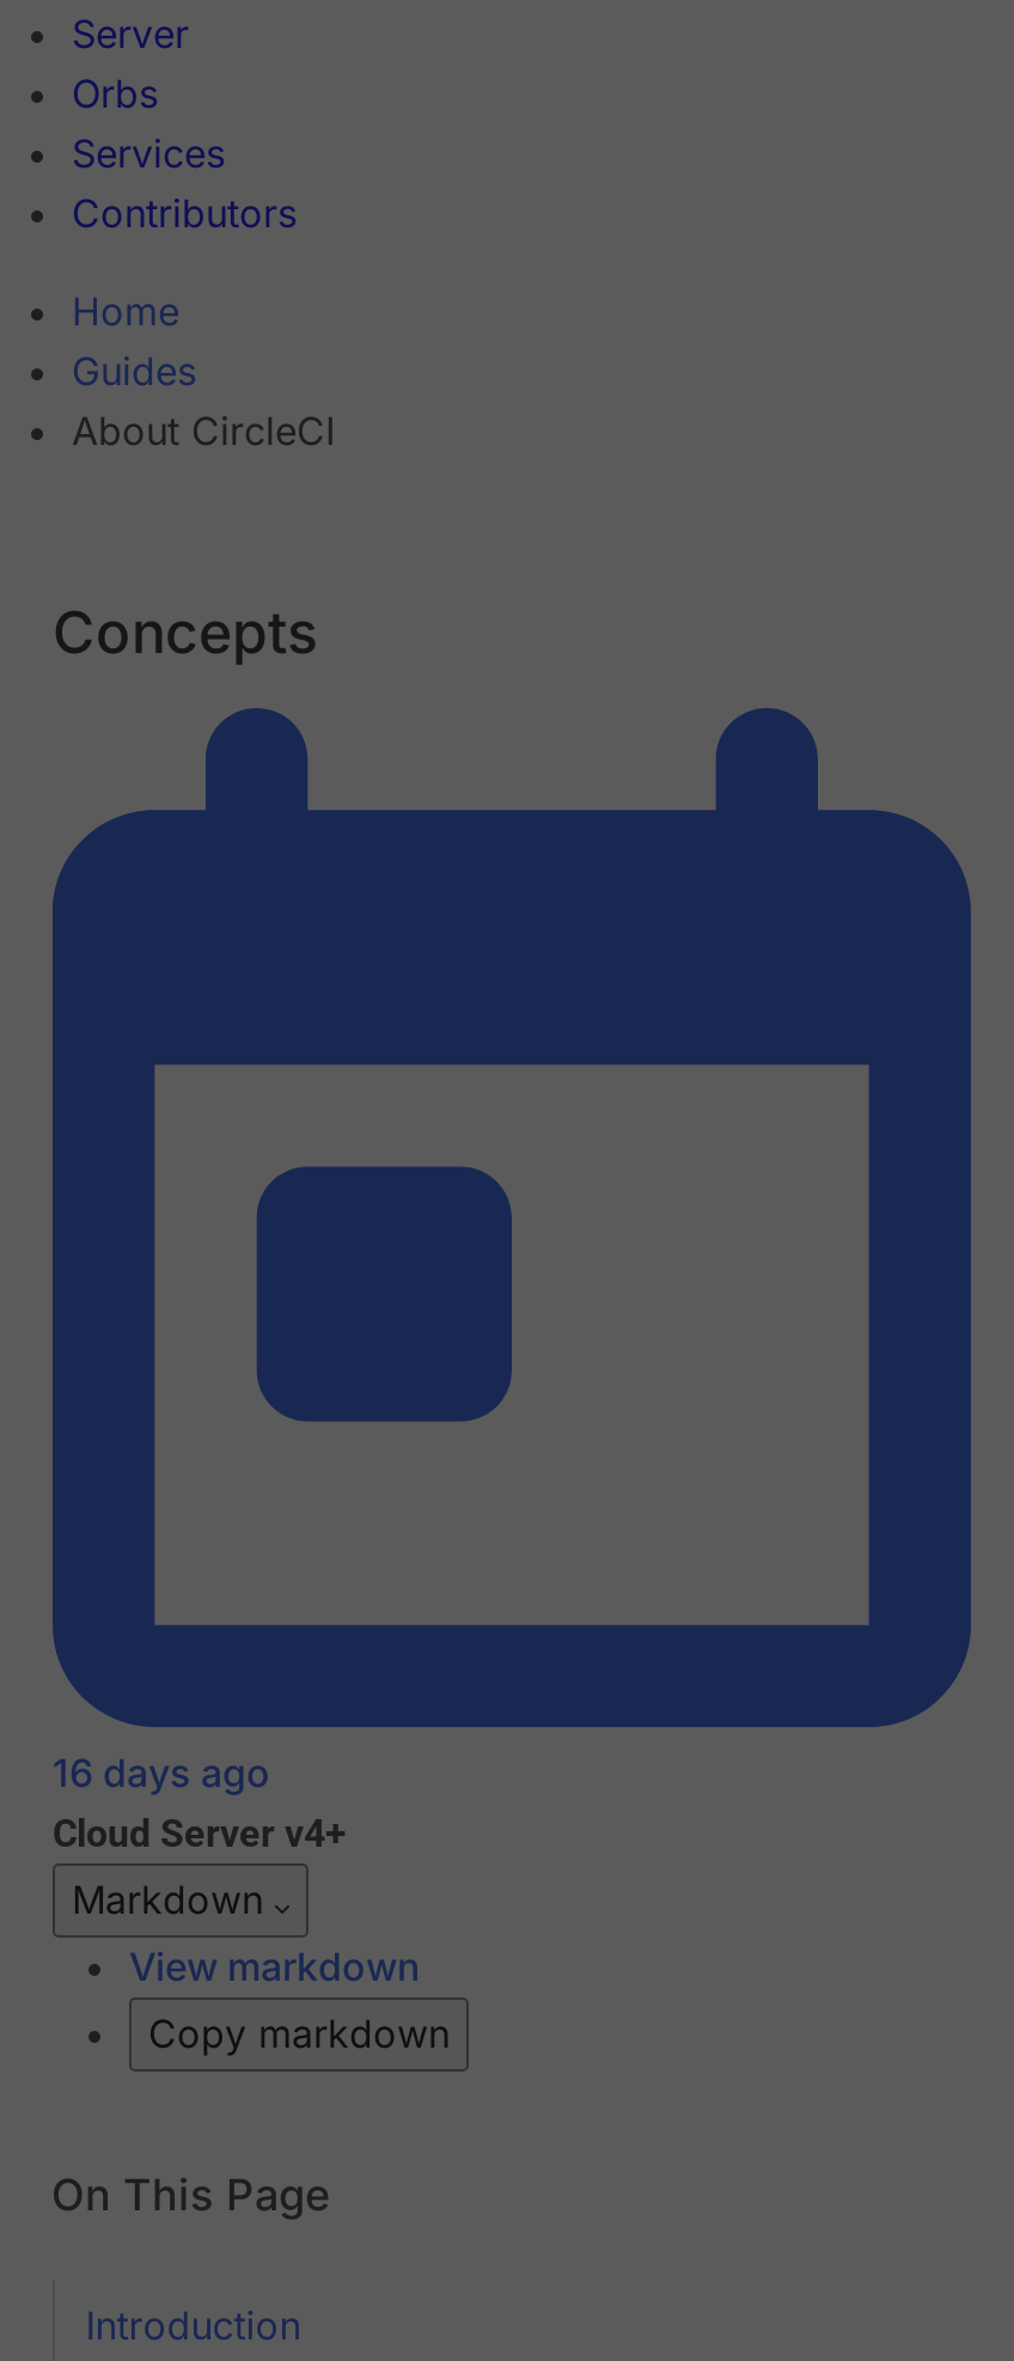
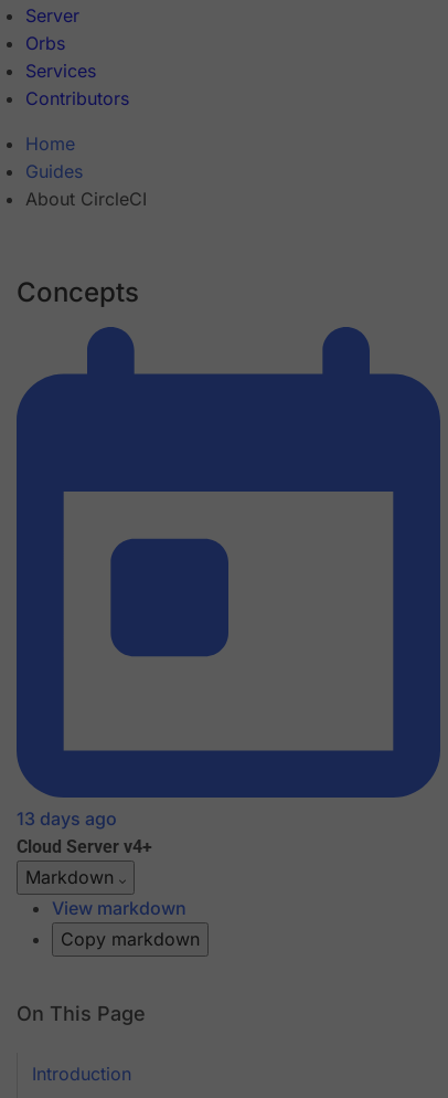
[53,1750,270,1798] 16 days ago -> [17,808,117,830] 13 days ago

